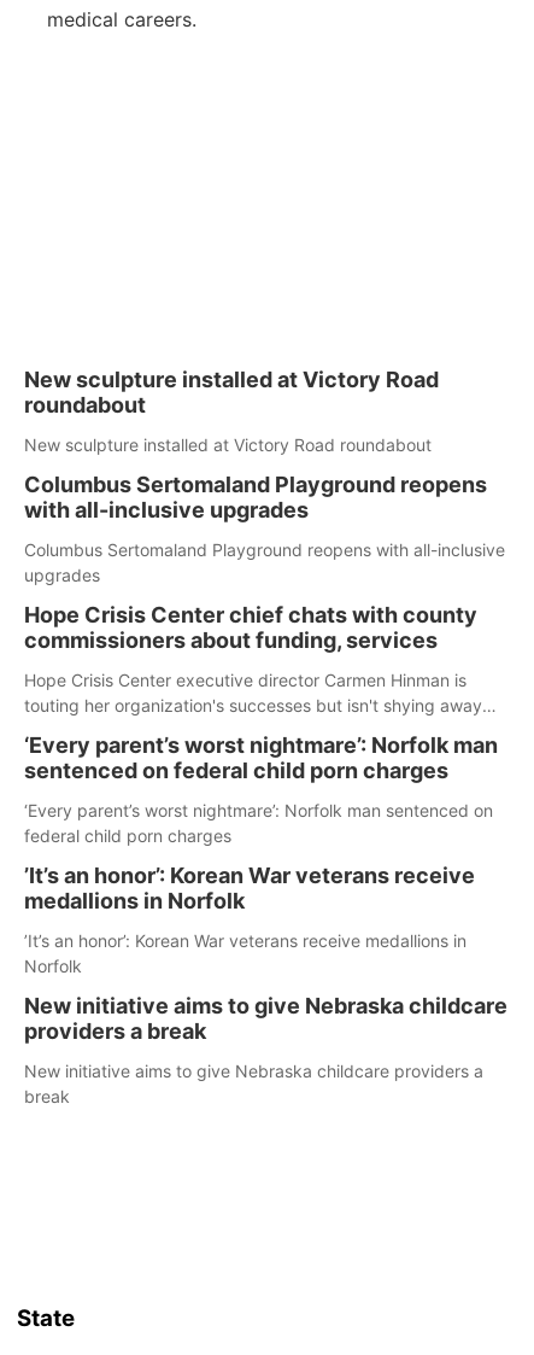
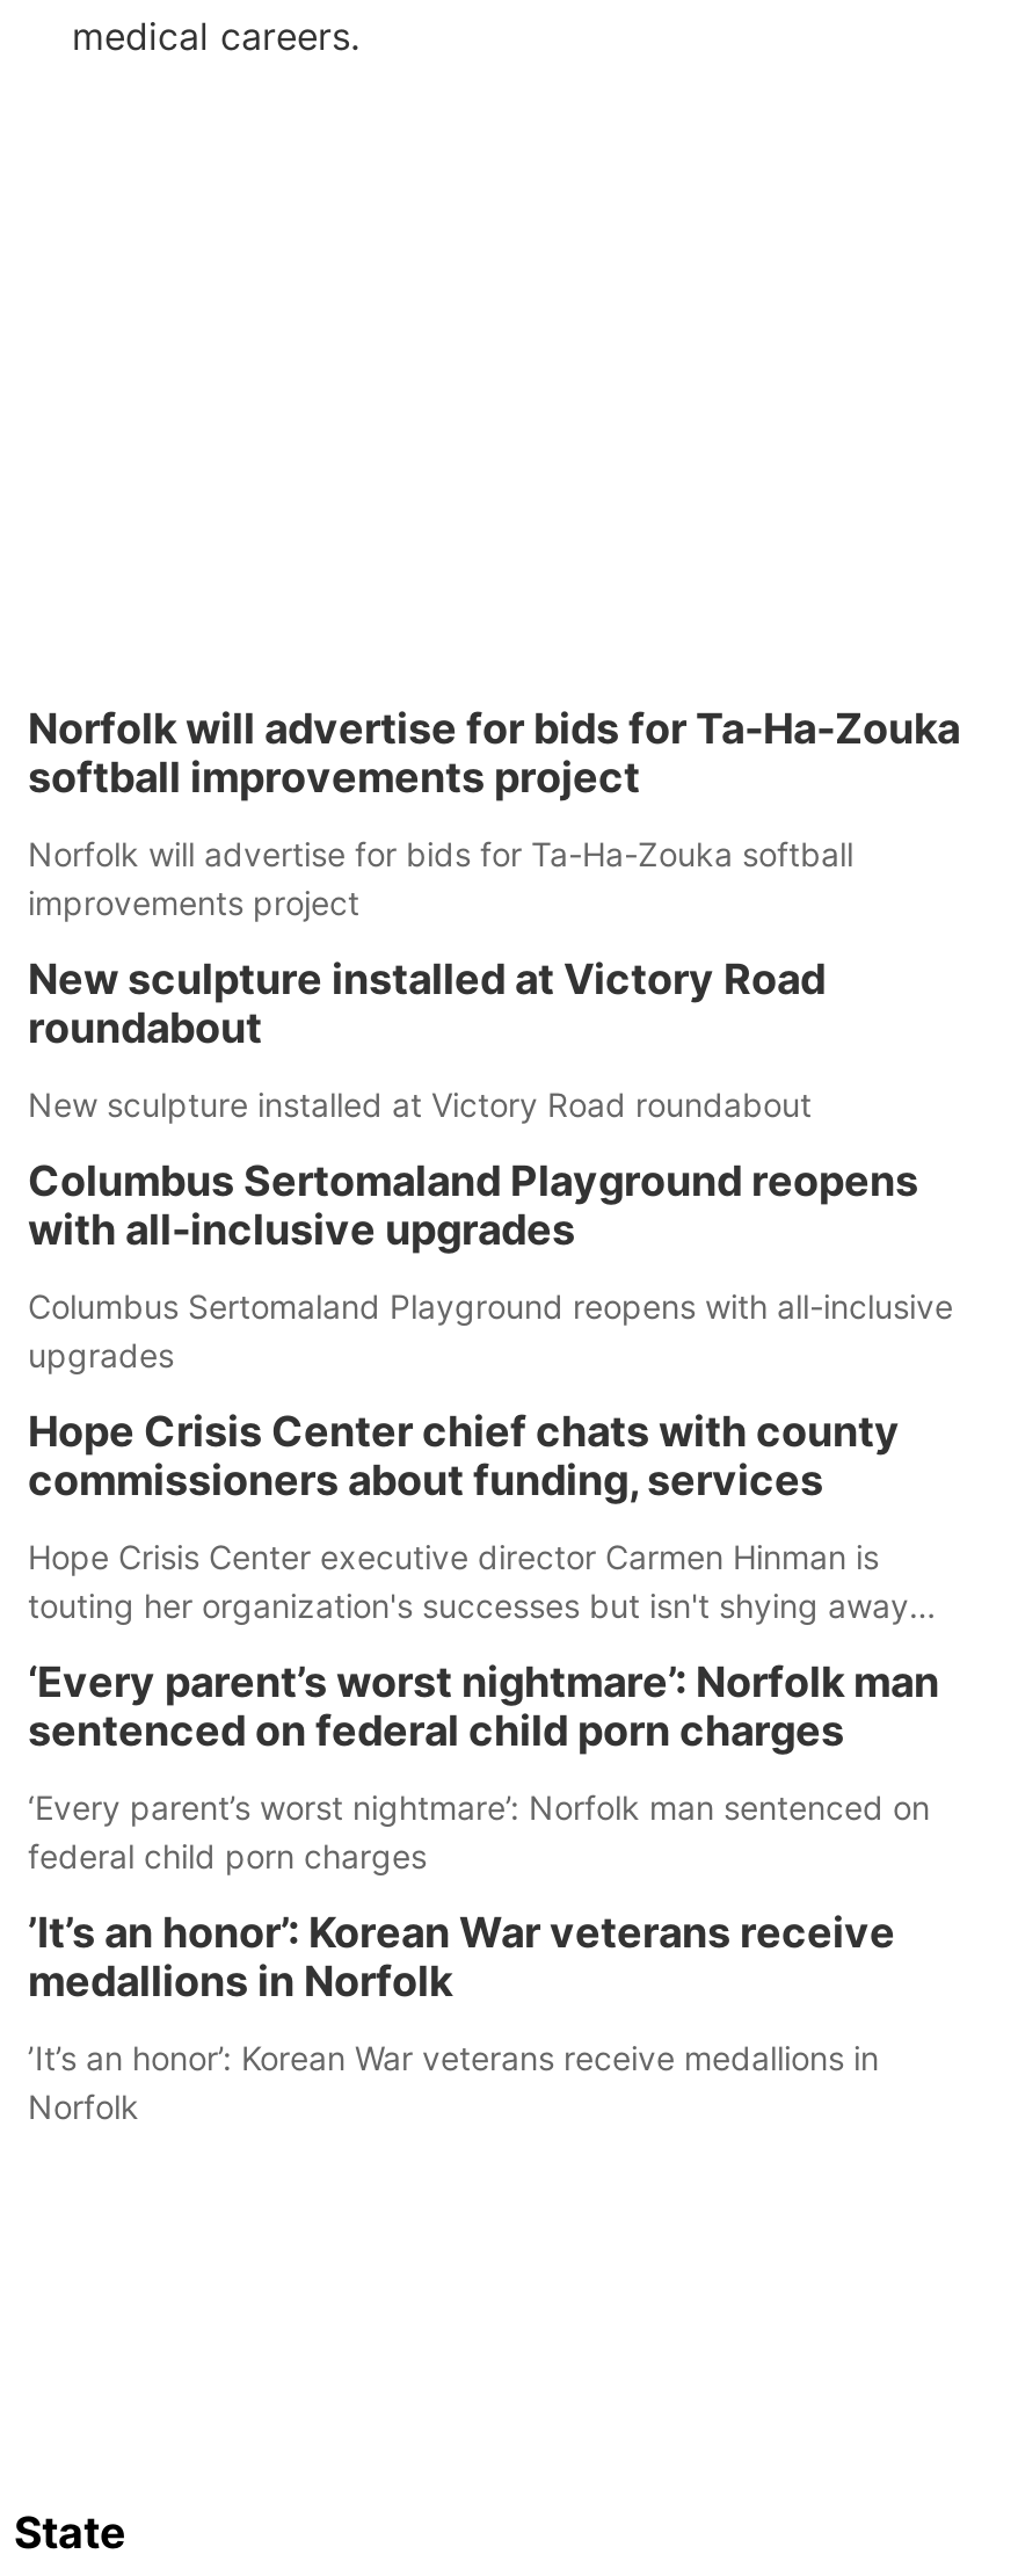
none -> [28,704,960,922] Norfolk will advertise for bids for Ta-Ha-Zouka | softball improvements project | Norfolk will advertise for bids for Ta-Ha-Zouka softball | improvements project
moved [24,367,505,976] -> [28,955,953,2126]: New sculpture installed at Victory Road | roundabout | New sculpture installed at Victory Road roundabout | ... | ’It’s an honor’: Korean War veterans receive medallions in | Norfolk
[24,993,507,1106] New initiative aims to give Nebraska childcare | providers a break | New initiative aims to give Nebraska childcare providers a | break -> none

